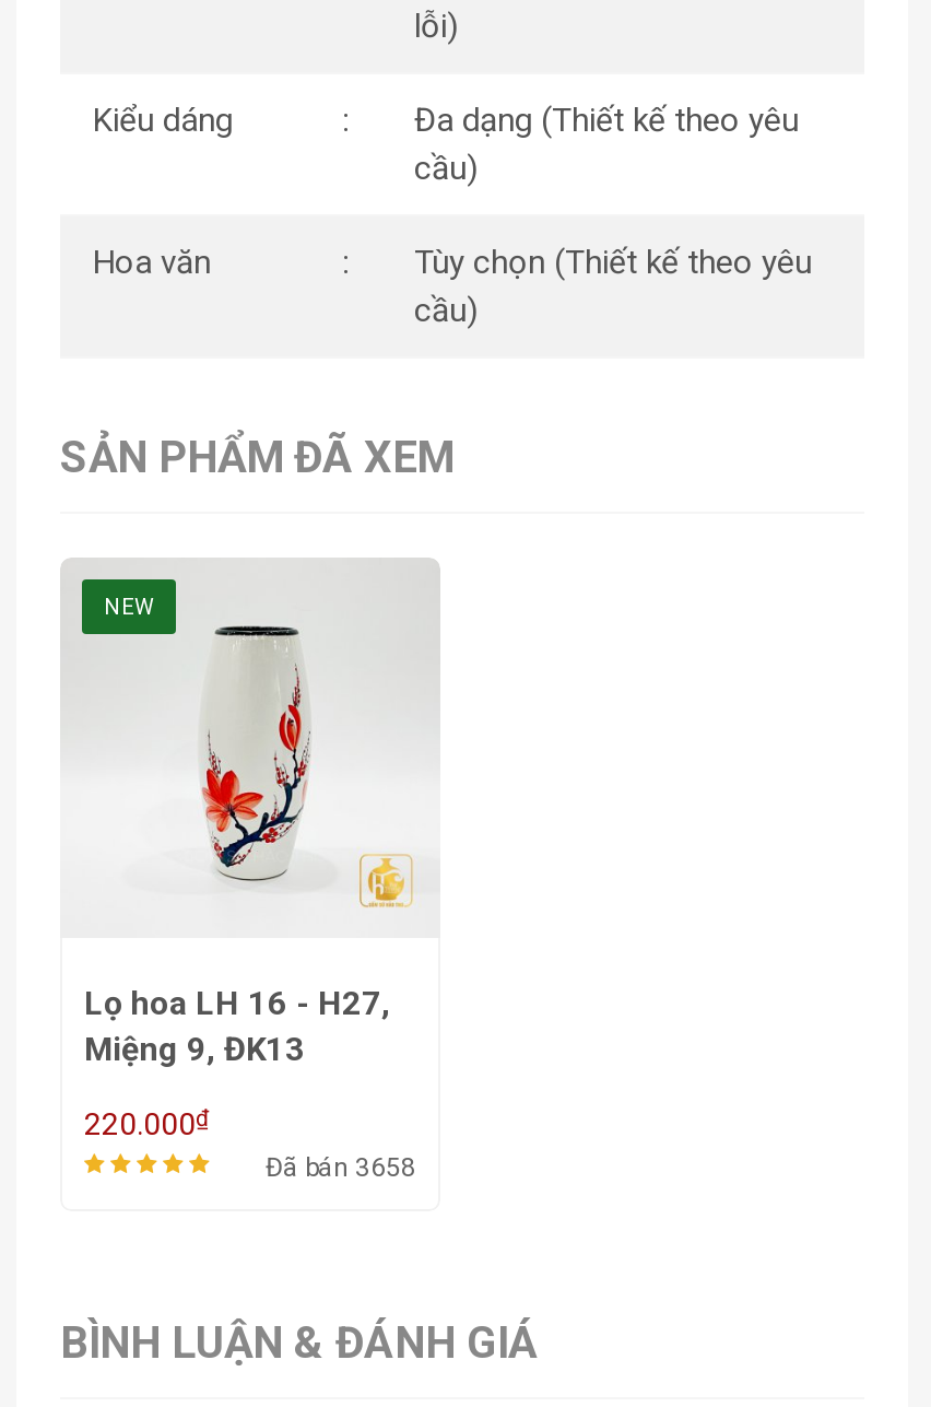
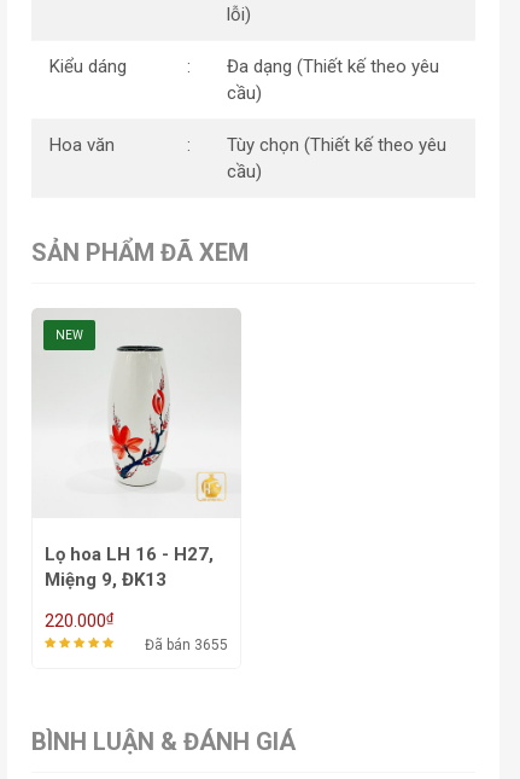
[266,1152,416,1182] Đã bán 3658 -> [145,636,228,653] Đã bán 3655

